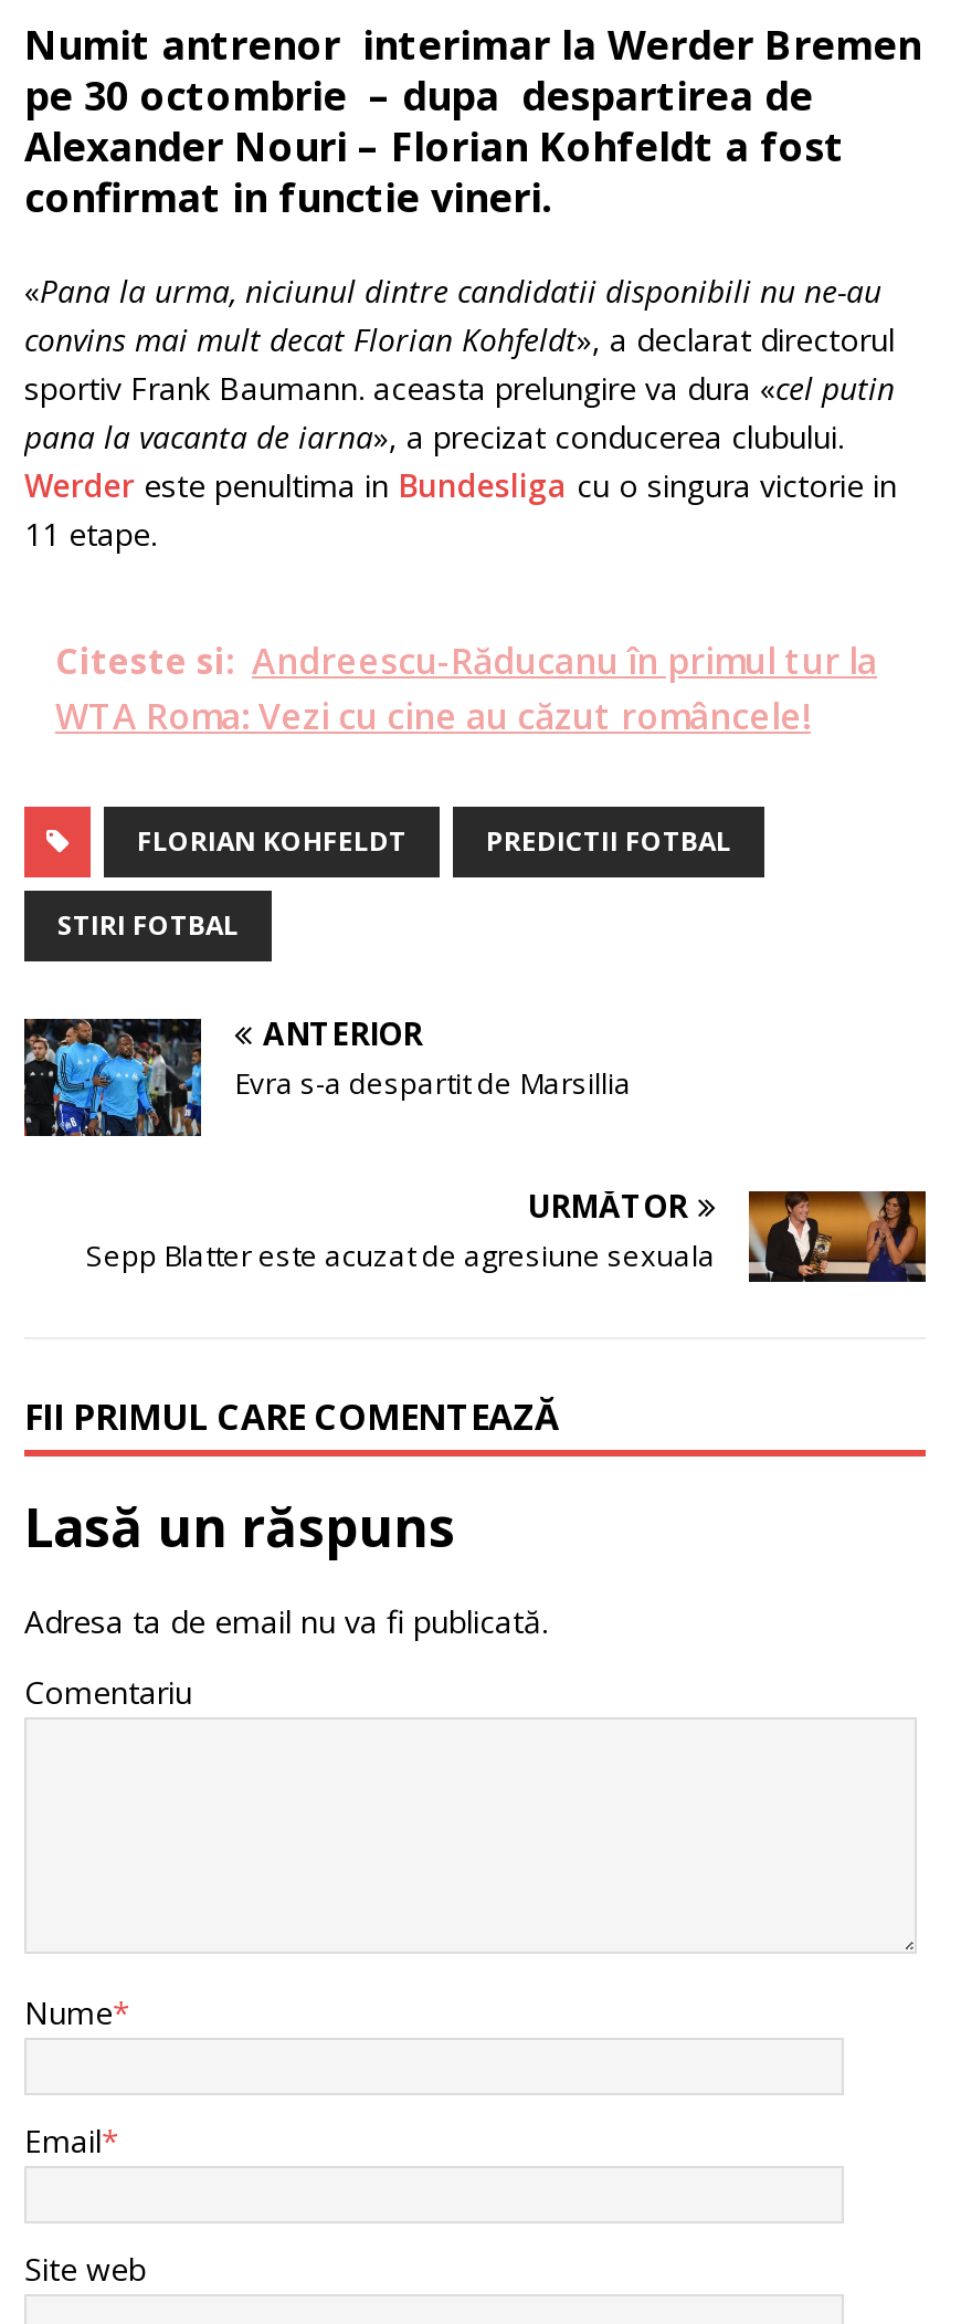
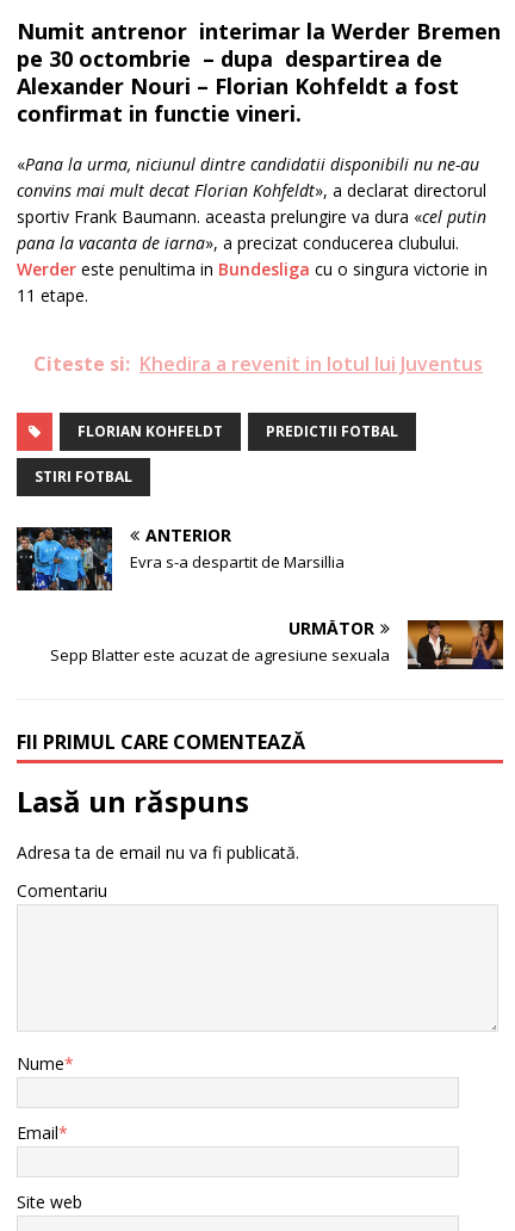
[55,637,877,740] Citeste si: Andreescu-Răducanu în primul tur la | WTA Roma: Vezi cu cine au căzut româncele! -> [33,351,483,377] Citeste si: Khedira a revenit in lotul lui Juventus

